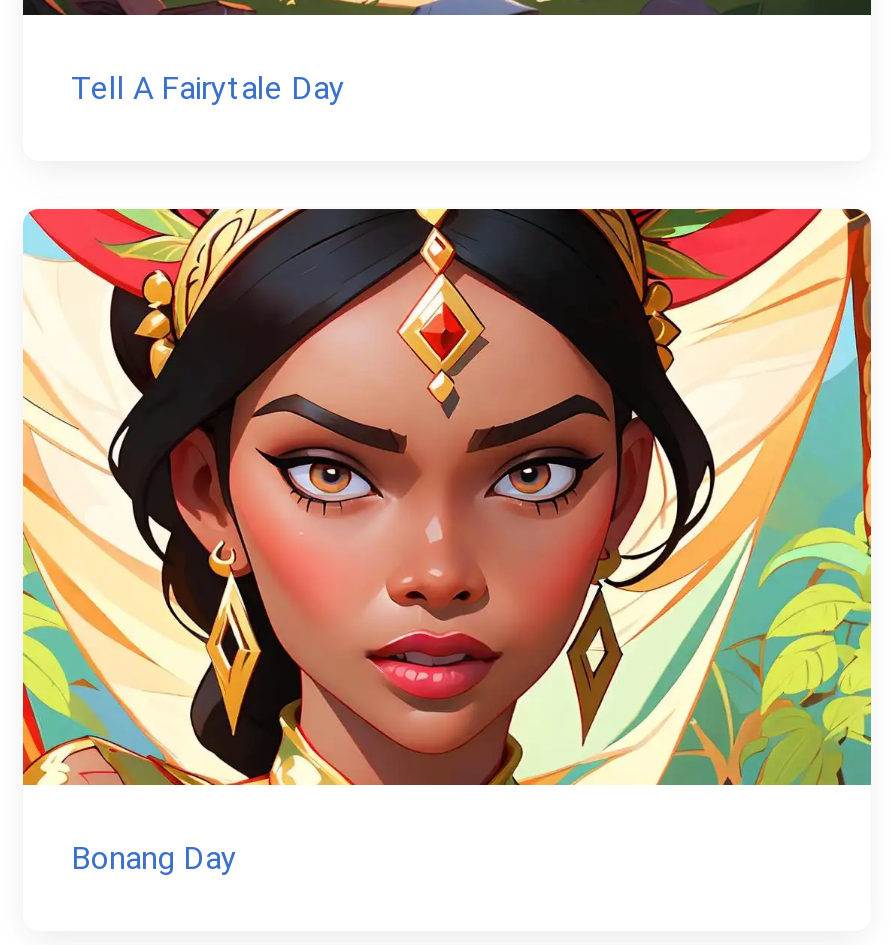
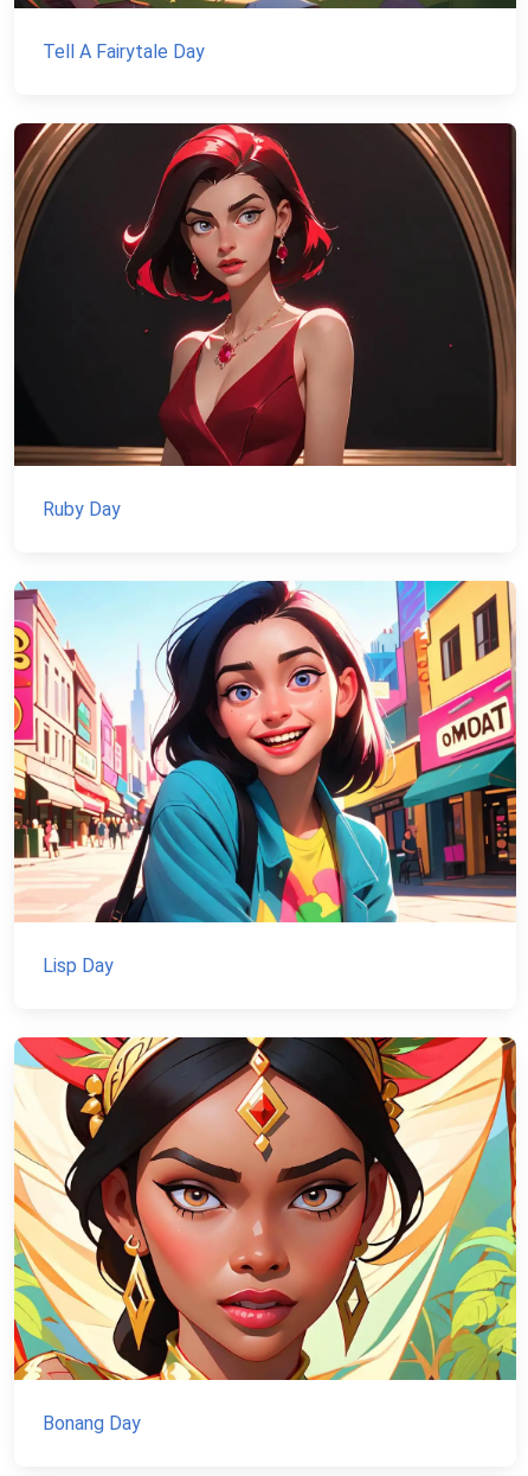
none -> [13,122,517,520] [image] | Ruby Day
none -> [13,580,517,977] [image] | Lisp Day

